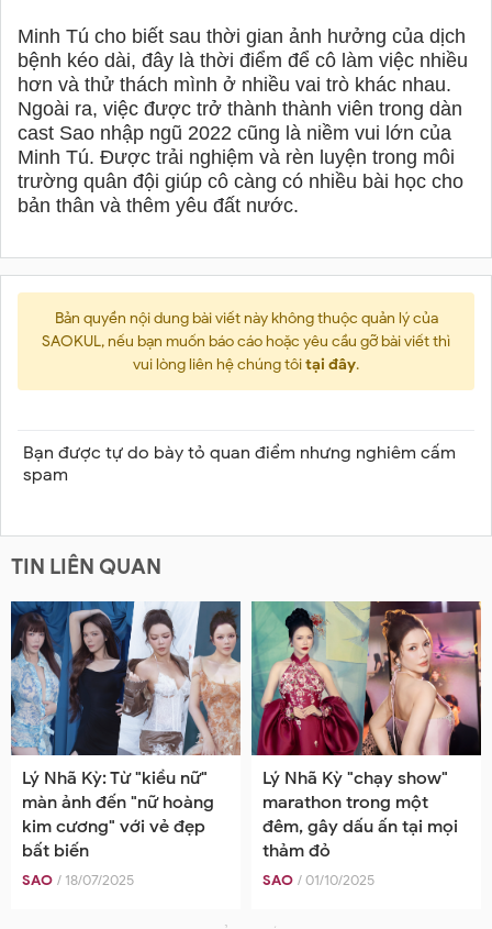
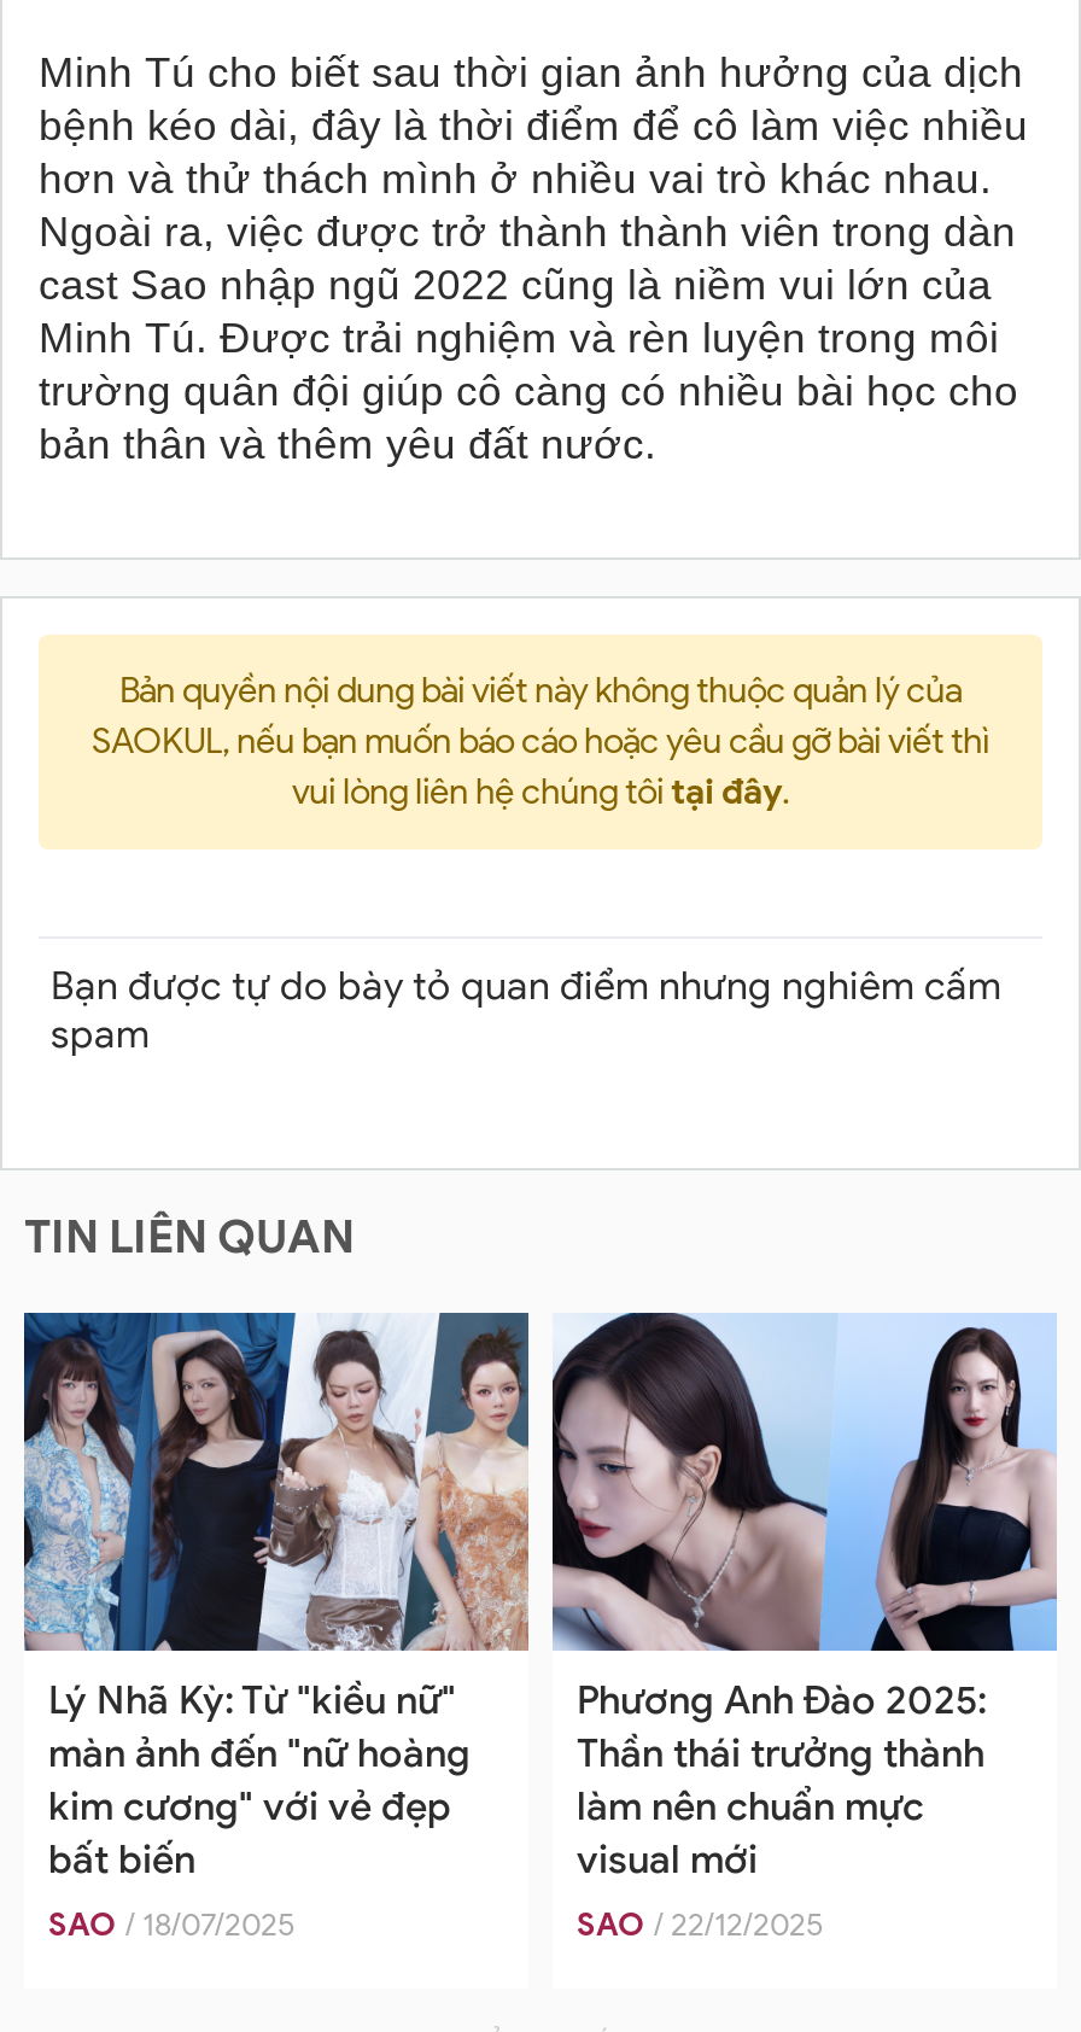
[250,600,482,889] [image] | Lý Nhã Kỳ "chạy show" | marathon trong một | đêm, gây dấu ấn tại mọi | thảm đỏ | SAO / 01/10/2025 -> [550,1310,1057,1944] [image] | Phương Anh Đào 2025: | Thần thái trưởng thành | làm nên chuẩn mực | visual mới | SAO / 22/12/2025

